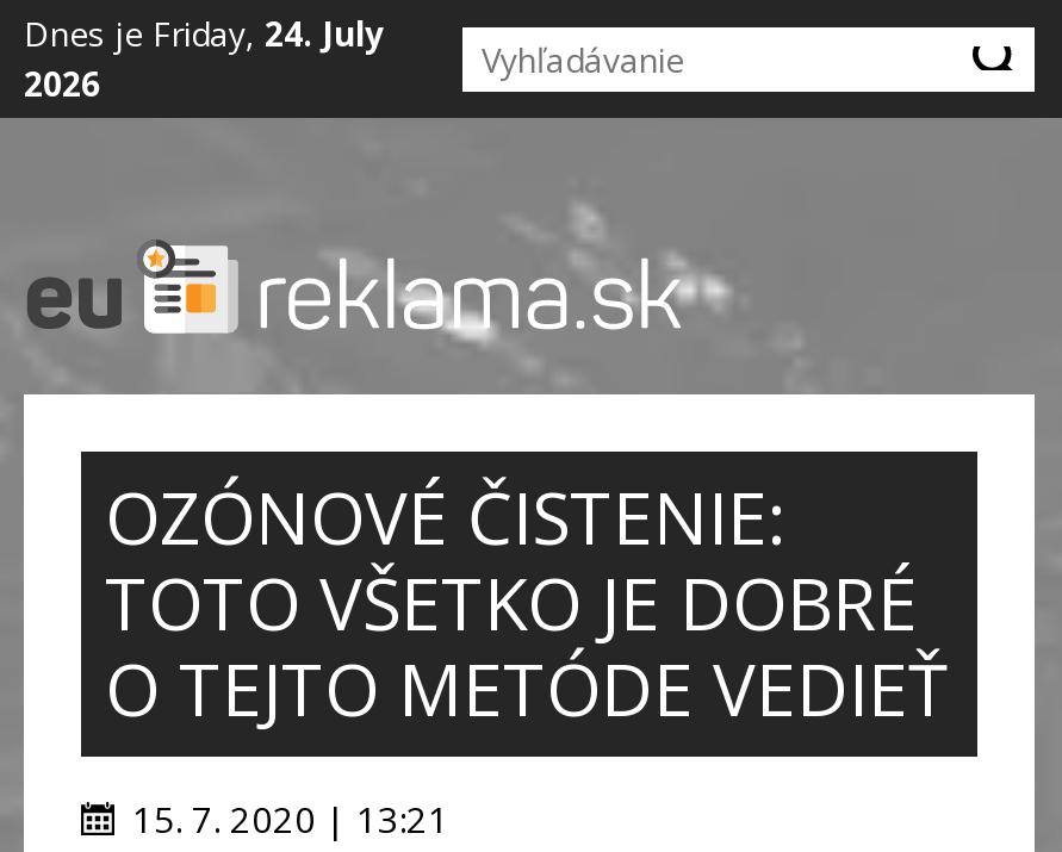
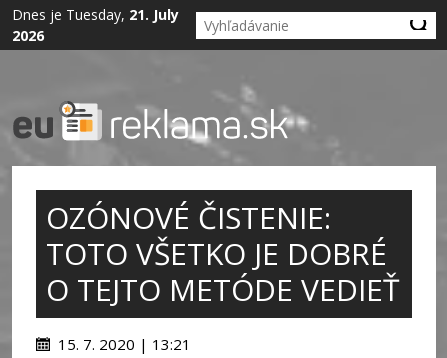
[24,11,384,56] Dnes je Friday, 24. July -> [12,5,179,24] Dnes je Tuesday, 21. July

